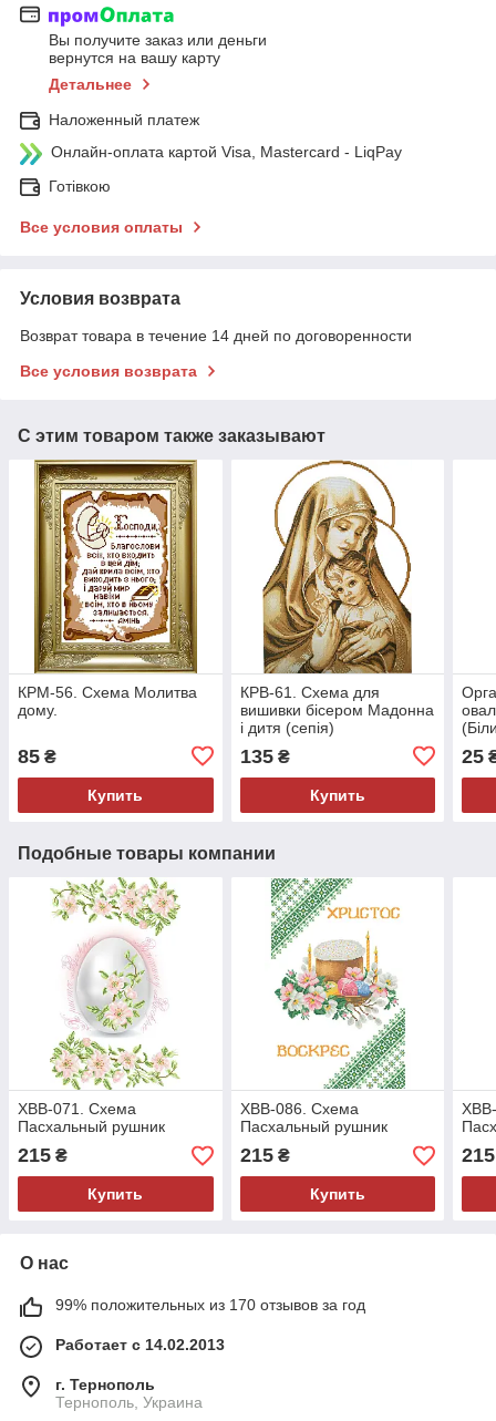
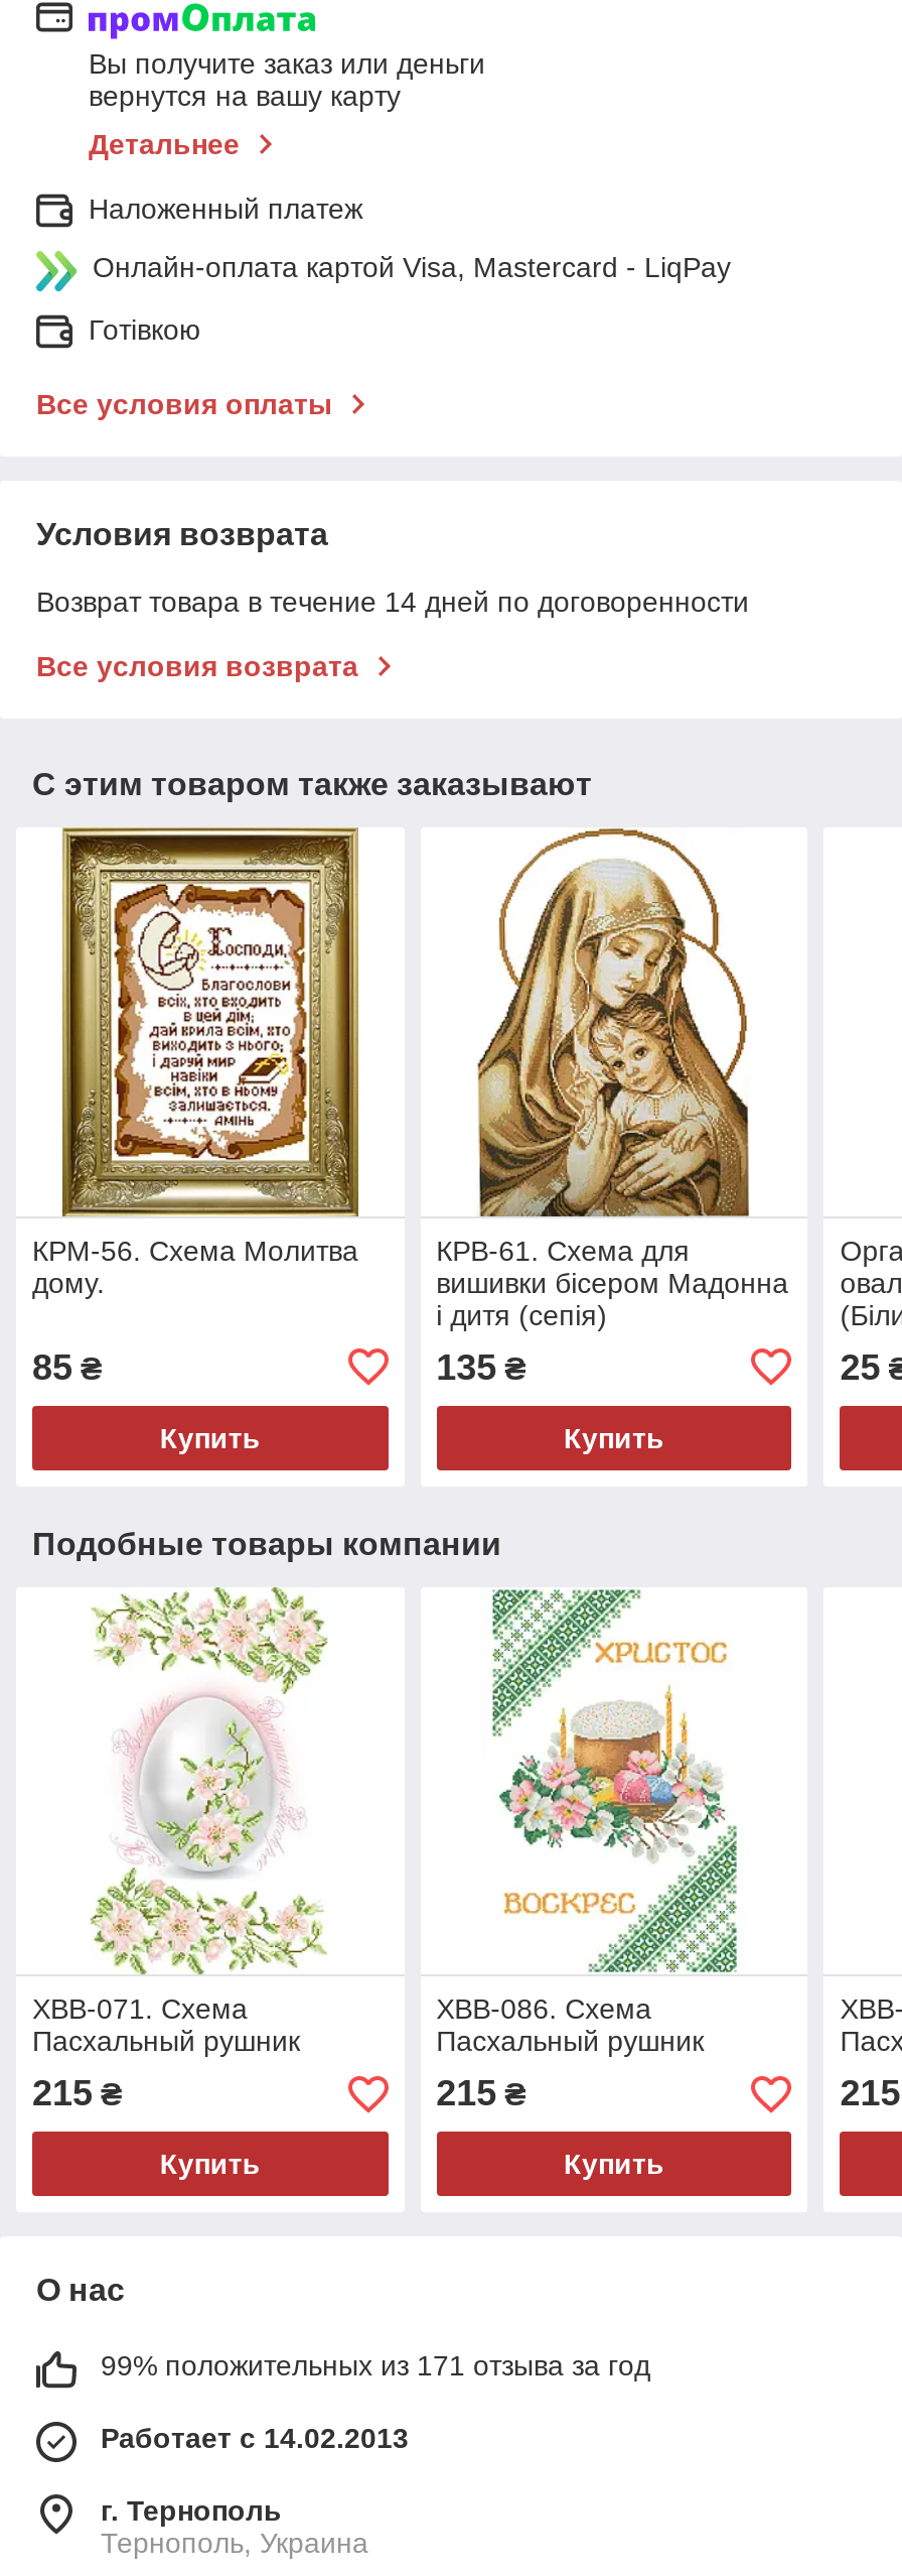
[55,1296,365,1314] 99% положительных из 170 отзывов за год -> [101,2350,650,2382] 99% положительных из 171 отзыва за год

